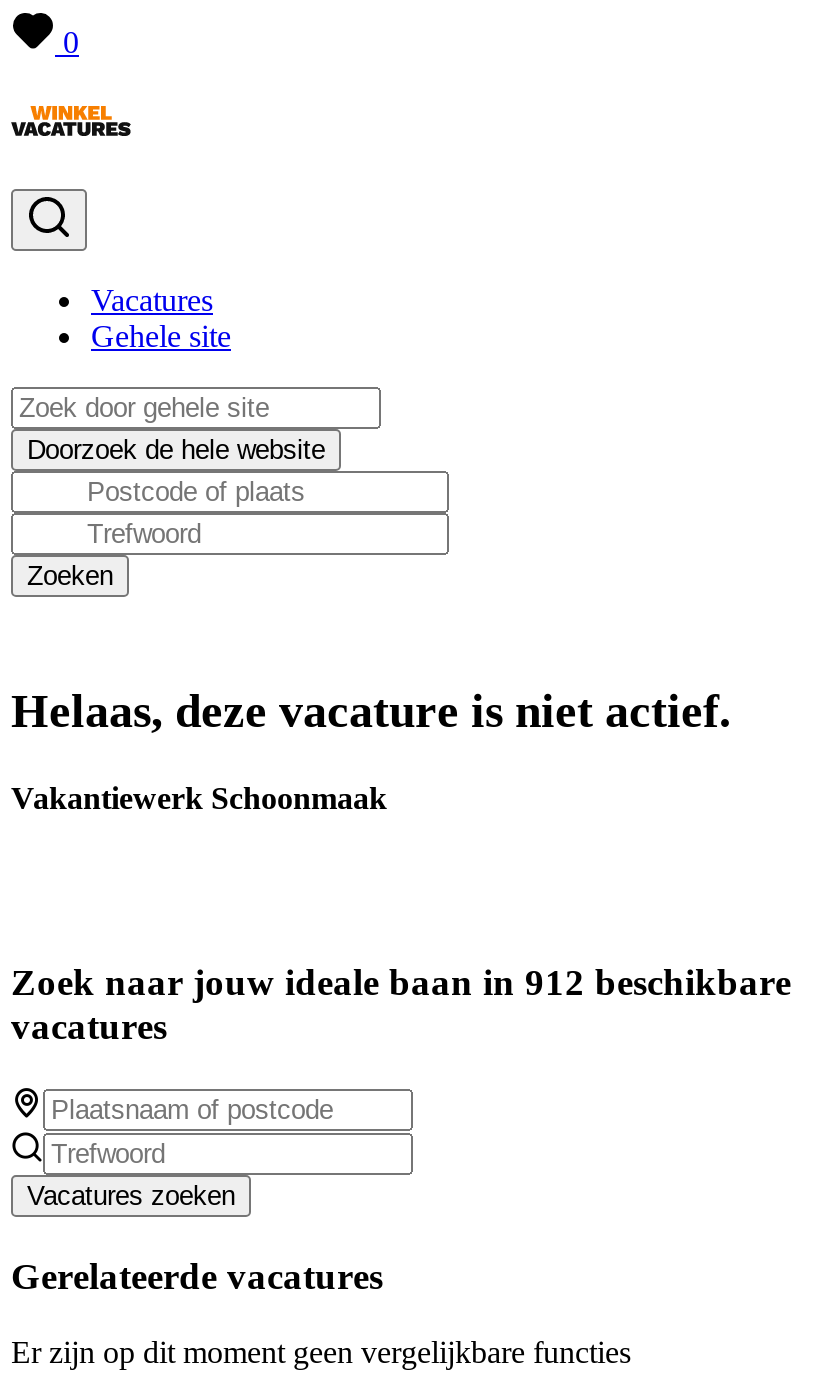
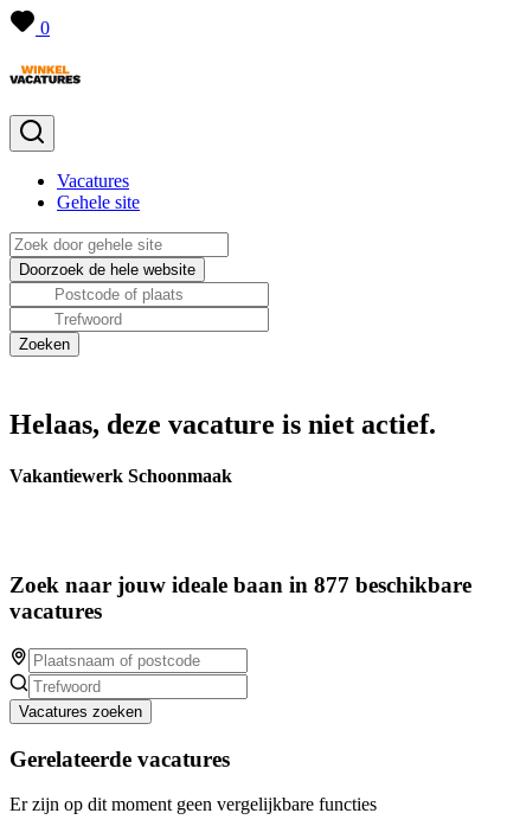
[11,961,791,1003] Zoek naar jouw ideale baan in 912 beschikbare -> [9,573,471,598] Zoek naar jouw ideale baan in 877 beschikbare

